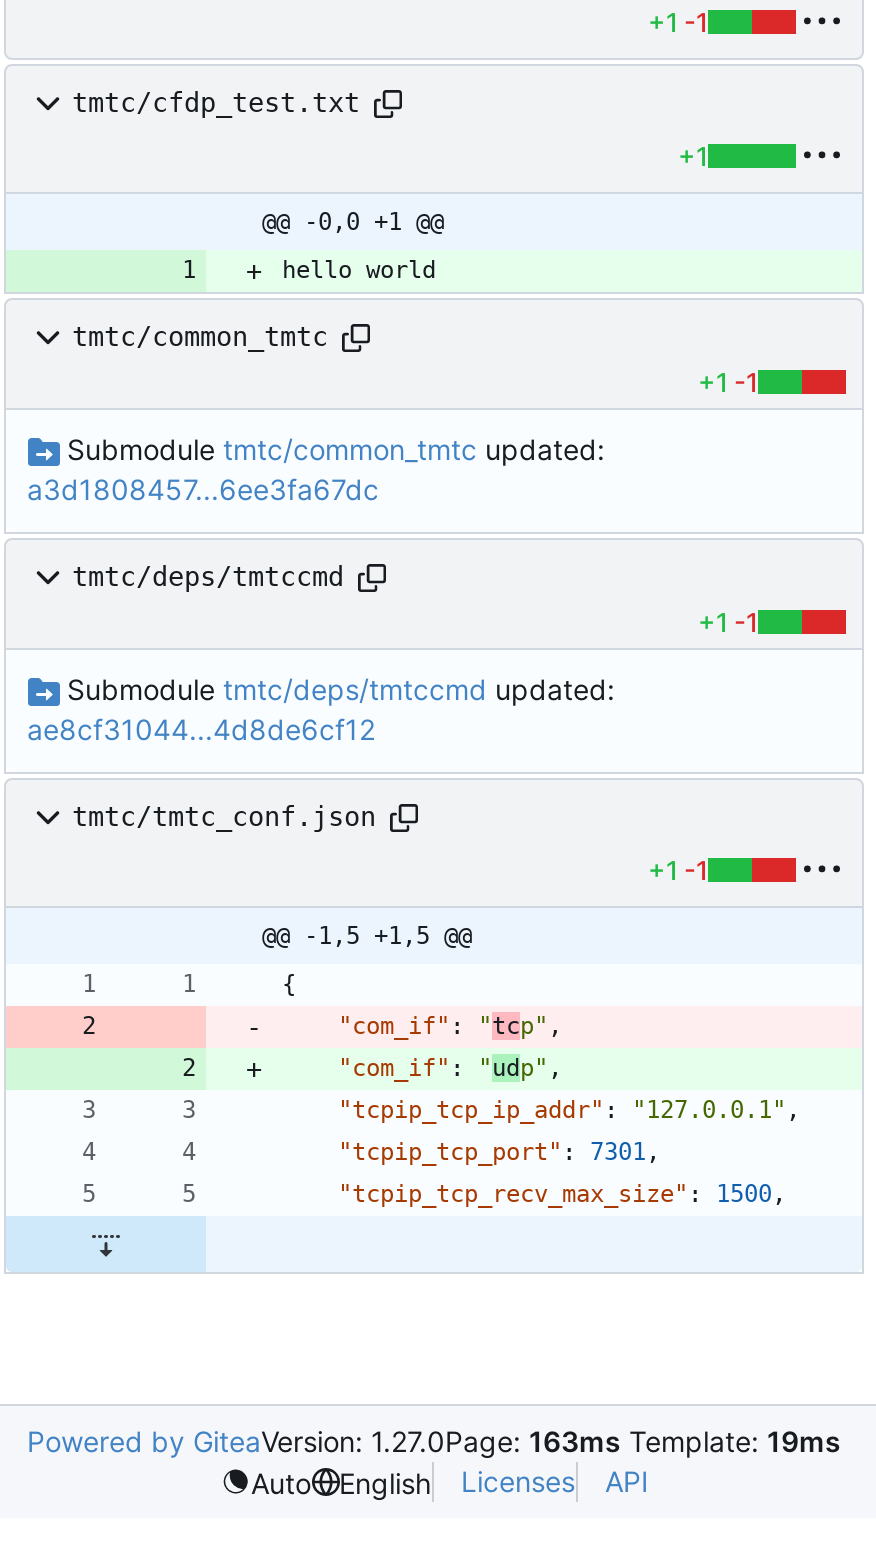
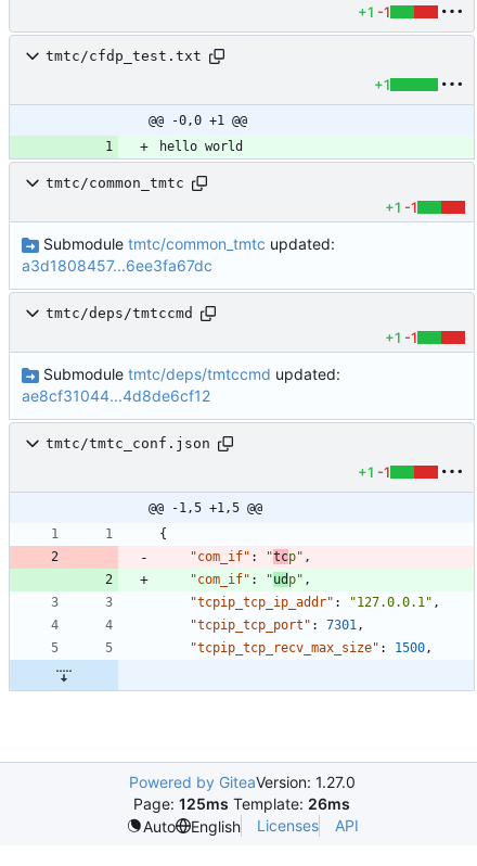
[27,1424,841,1458] Powered by GiteaVersion: 1.27.0Page: 163ms Template: 19ms -> [128,773,355,813] Powered by GiteaVersion: 1.27.0 | Page: 125ms Template: 26ms

